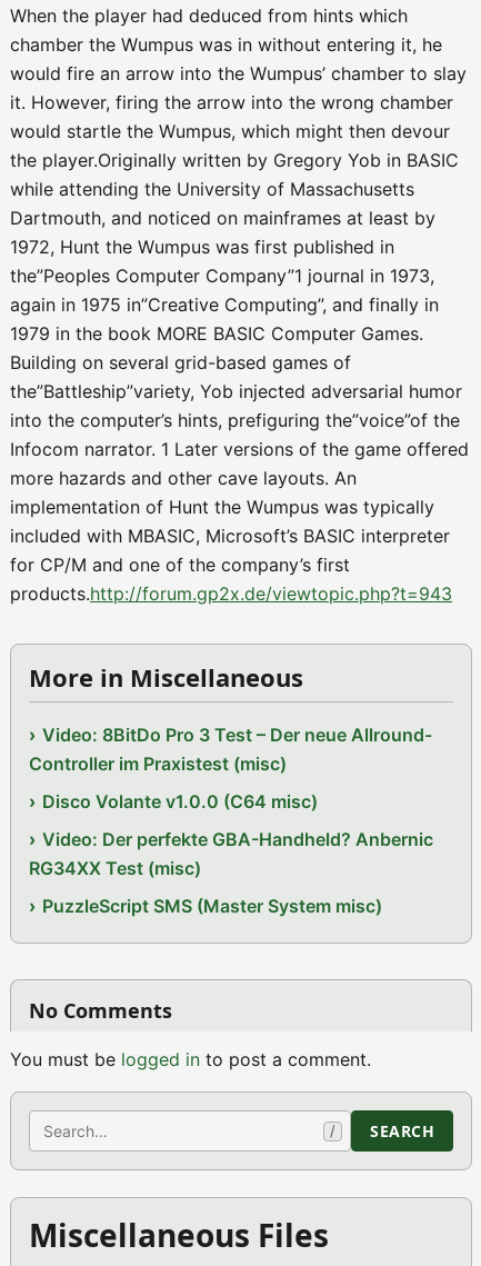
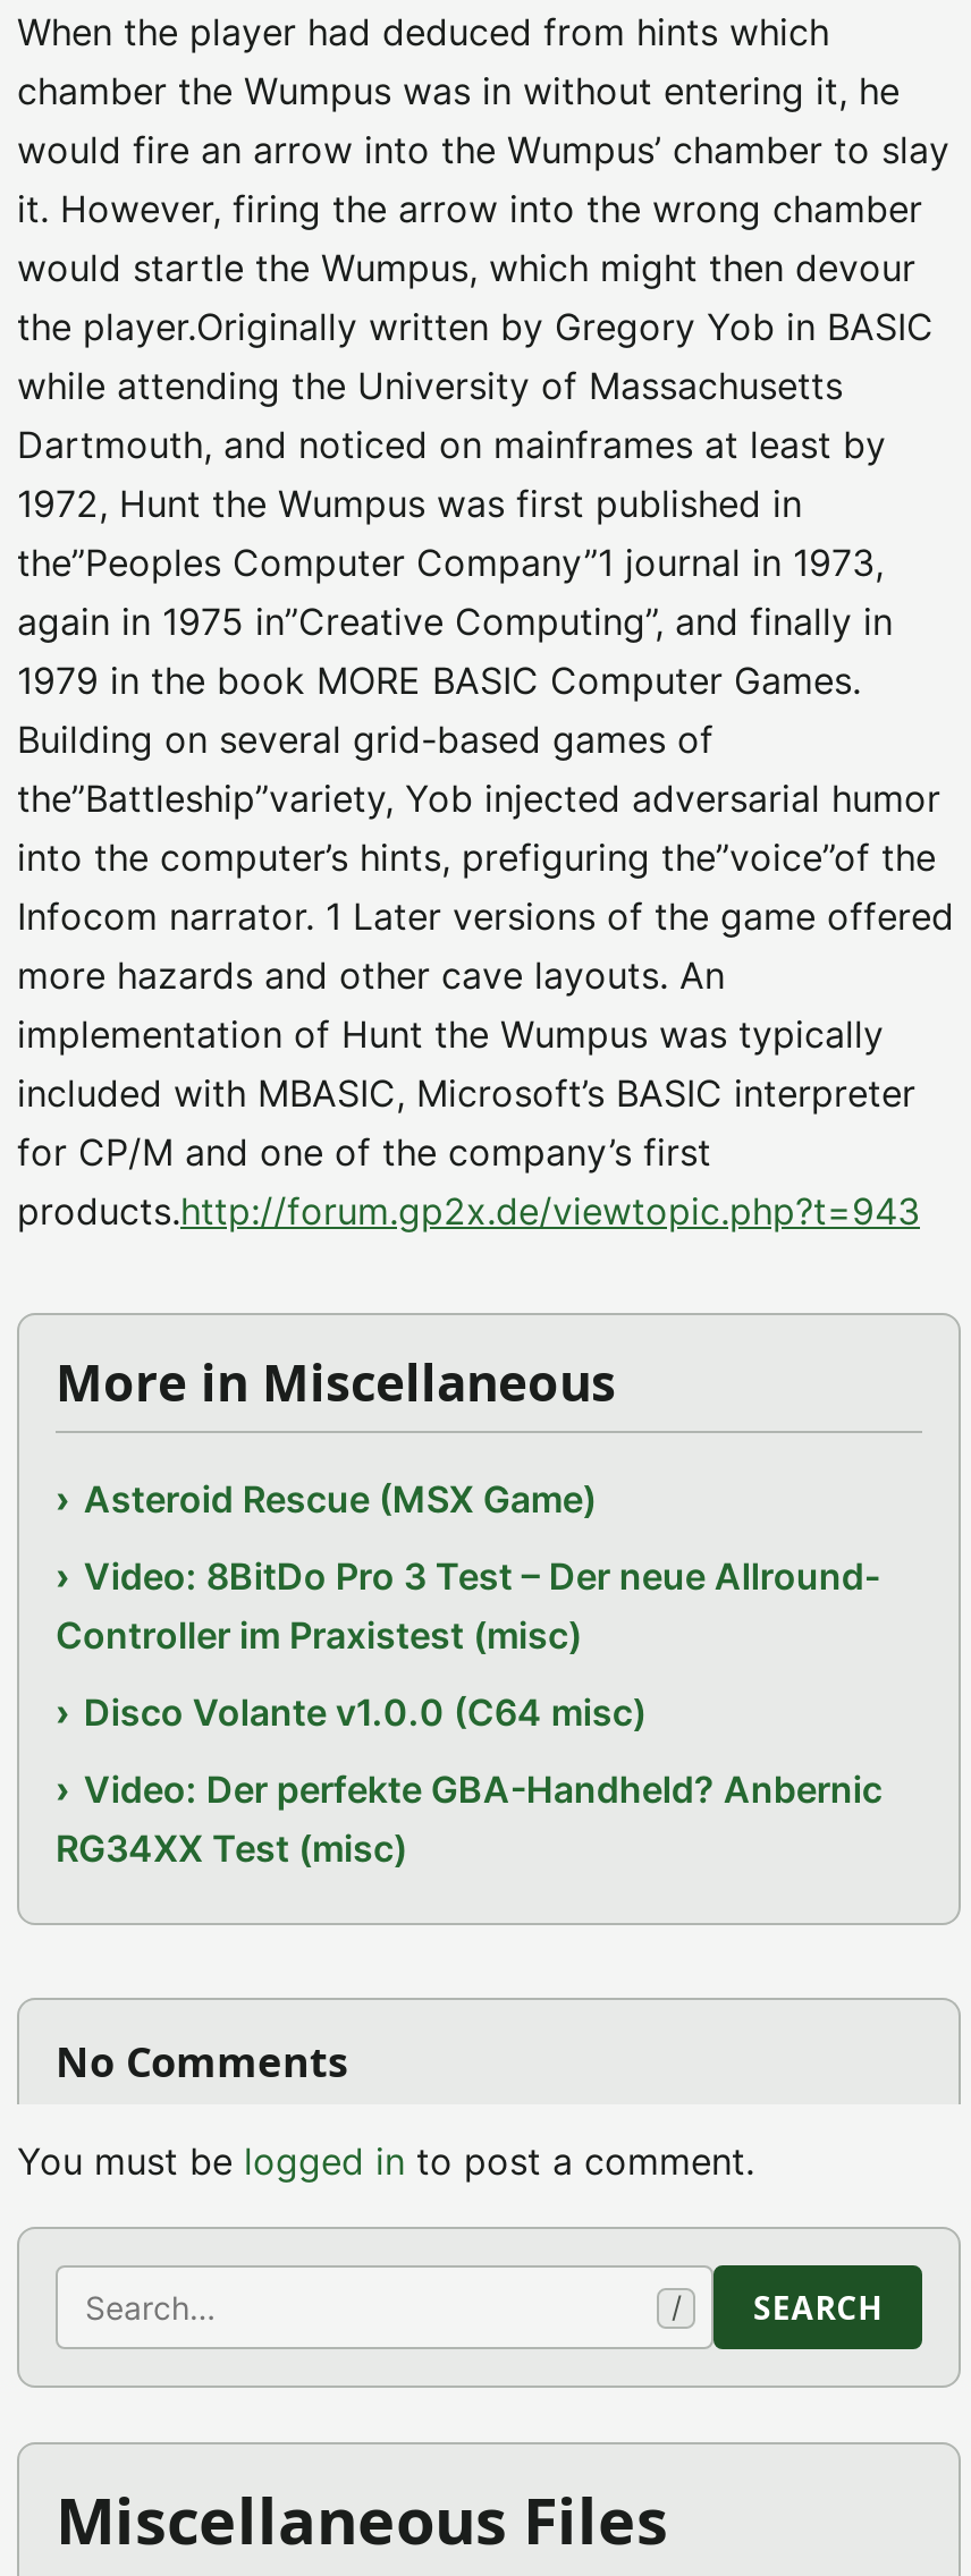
none -> [84,1476,596,1522] Asteroid Rescue (MSX Game)
moved [29,724,434,879] -> [56,1553,882,1871]: Video: 8BitDo Pro 3 Test – Der neue Allround- | Controller im Praxistest (misc) | Disco Volante v1.0.0 (C64 misc) | Video: Der perfekte GBA-Handheld? Anbernic | RG34XX Test (misc)
[43,895,383,917] PuzzleScript SMS (Master System misc) -> none

